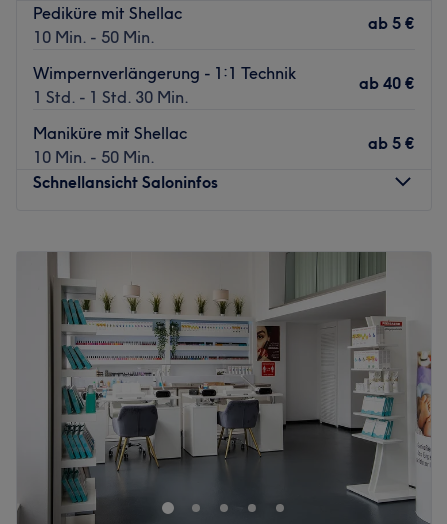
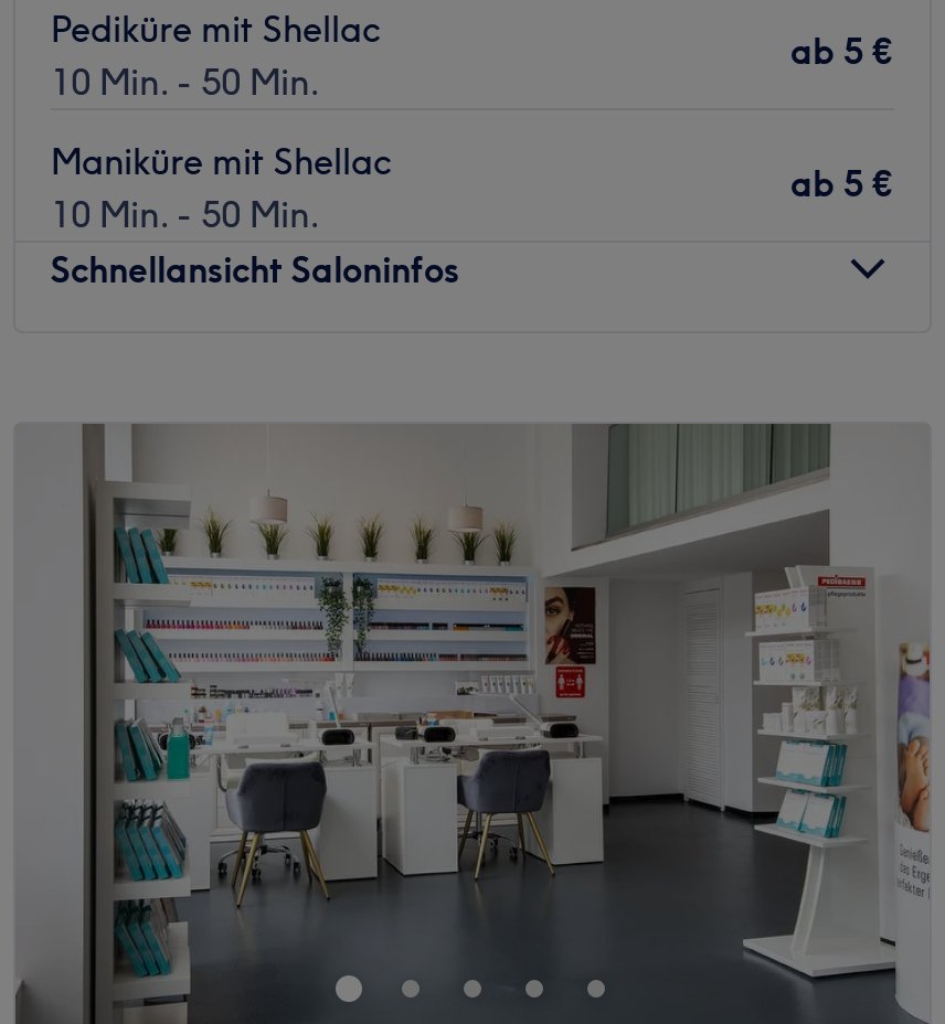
[33,63,296,107] Wimpernverlängerung - 1:1 Technik | 1 Std. - 1 Std. 30 Min. -> none
[359,73,415,93] ab 40 € -> none

